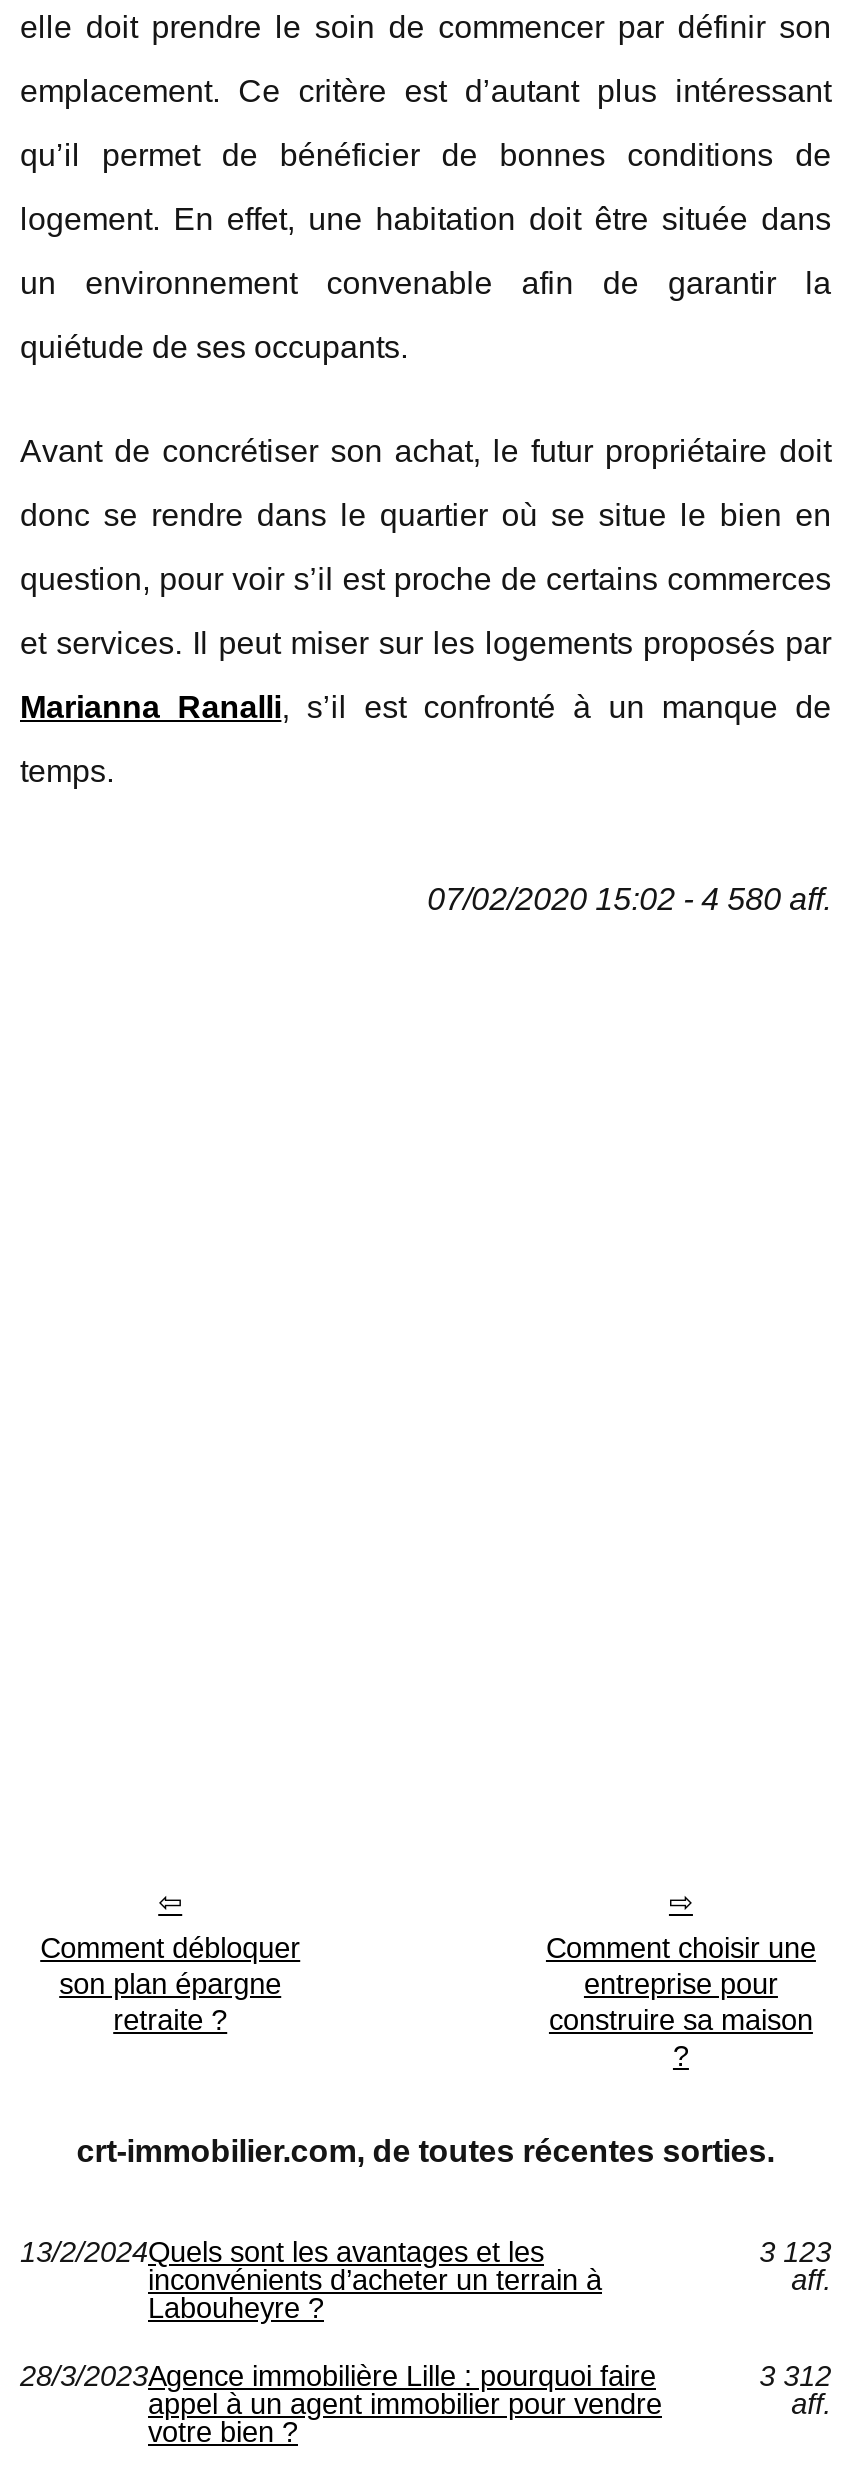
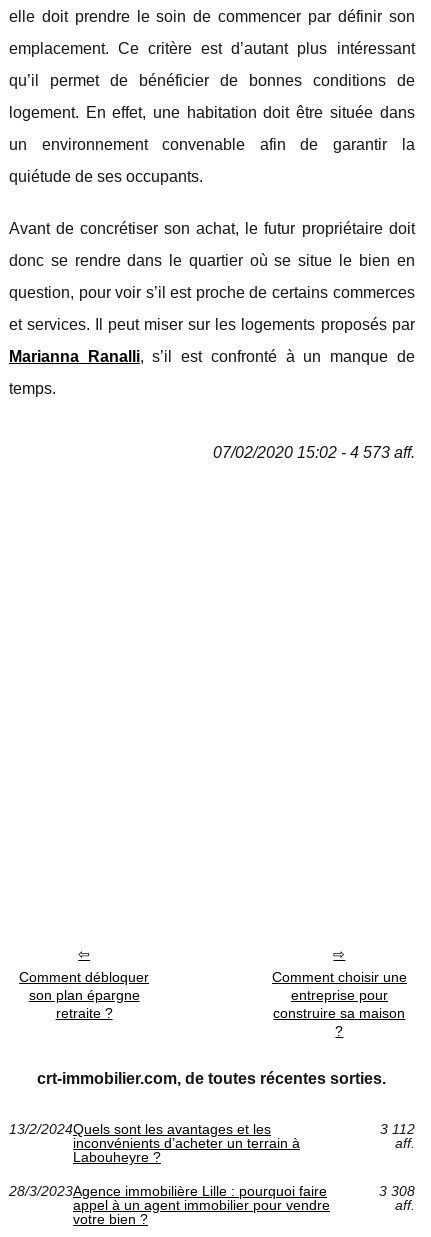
[427,882,831,916] 07/02/2020 15:02 - 4 580 aff. -> [213,444,415,461] 07/02/2020 15:02 - 4 573 aff.
[759,2236,831,2268] 3 123 -> [380,1121,415,1137] 3 112
[759,2360,831,2392] 3 312 -> [379,1183,415,1199] 3 308

